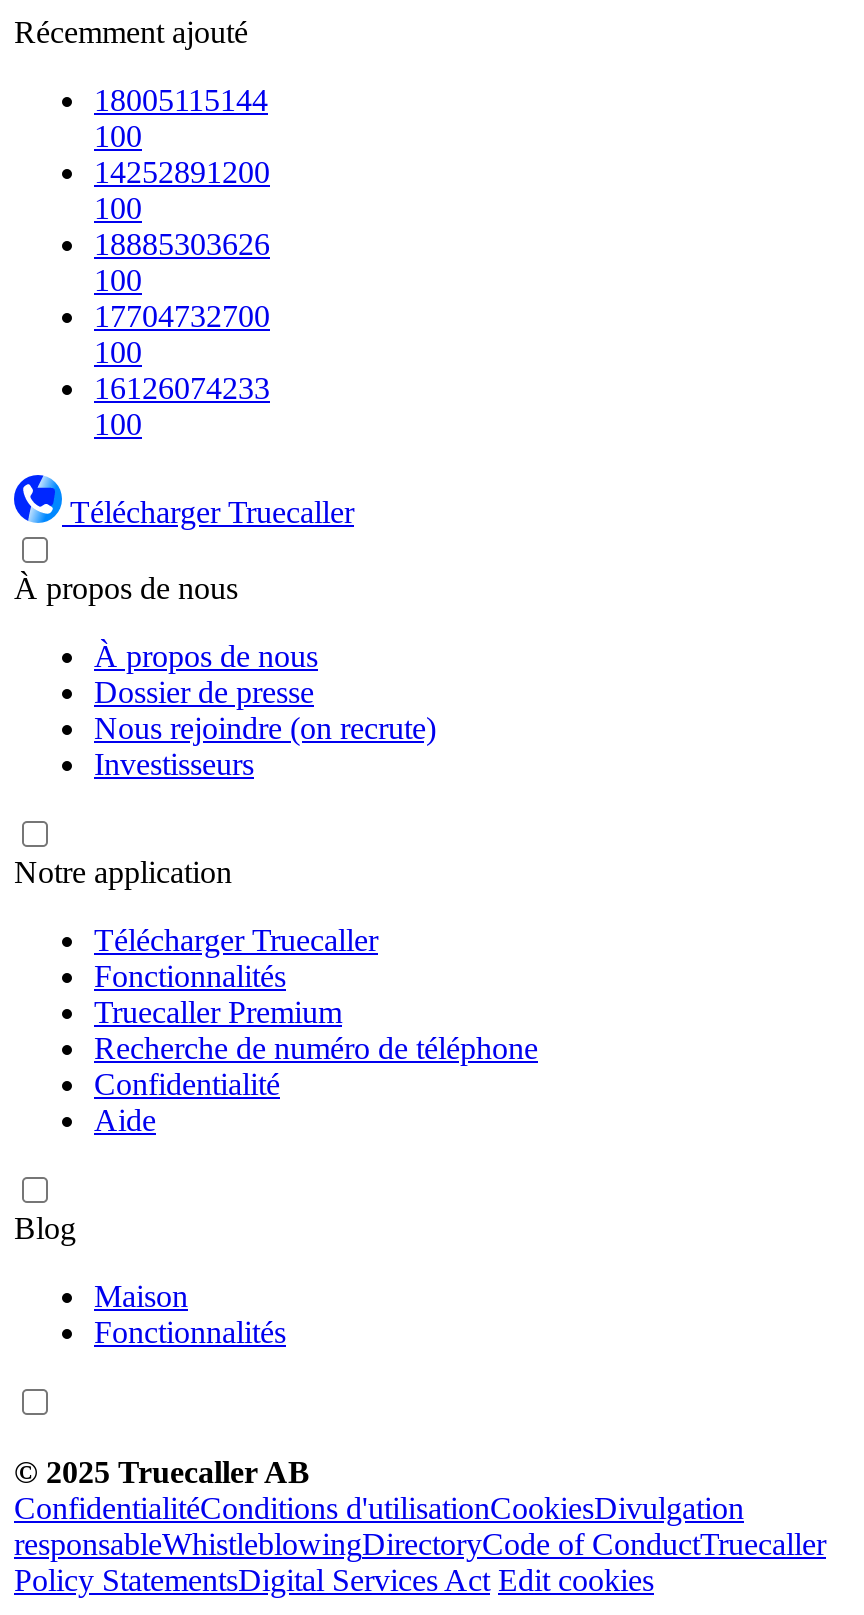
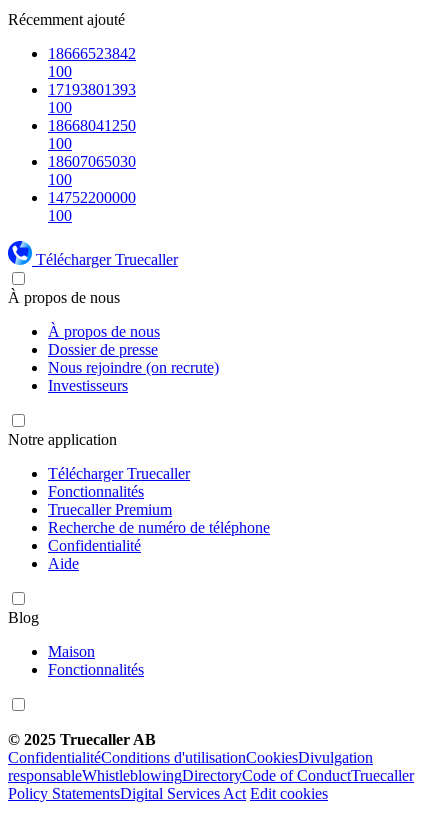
[94,83,268,117] 18005115144 -> [48,45,136,62] 18666523842
[94,155,270,189] 14252891200 -> [48,81,136,98] 17193801393
[94,227,270,261] 18885303626 -> [48,117,136,134] 18668041250
[94,299,270,333] 17704732700 -> [48,153,136,170] 18607065030
[94,371,270,405] 16126074233 -> [48,189,136,206] 14752200000

